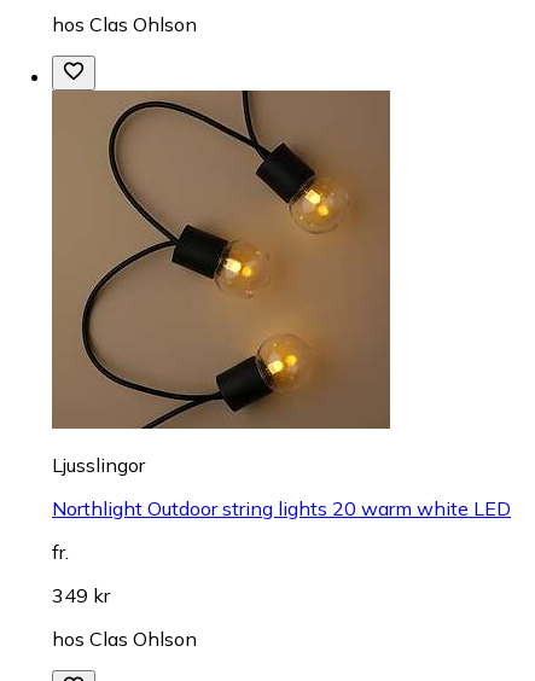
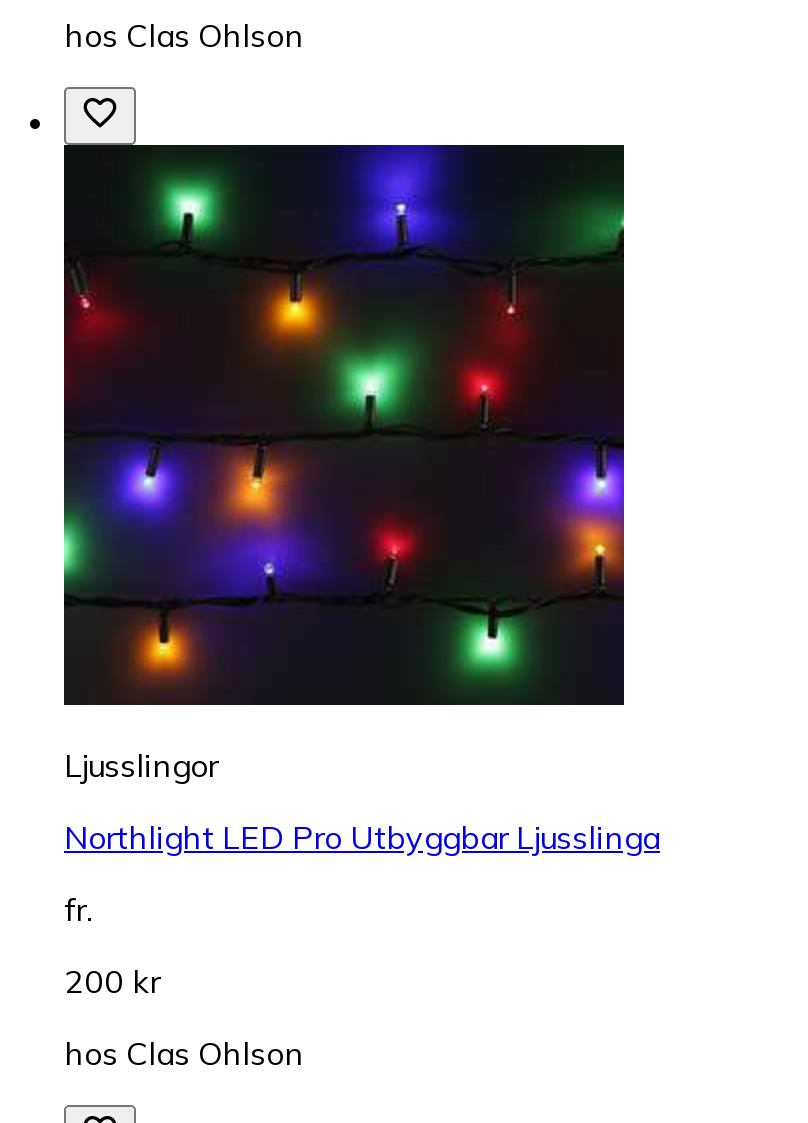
[51,89,391,430] [image] -> [62,143,626,707] [image]
[52,496,511,520] Northlight Outdoor string lights 20 warm white LED -> [64,817,660,857] Northlight LED Pro Utbyggbar Ljusslinga
[52,583,110,607] 349 kr -> [64,961,160,1001] 200 kr

